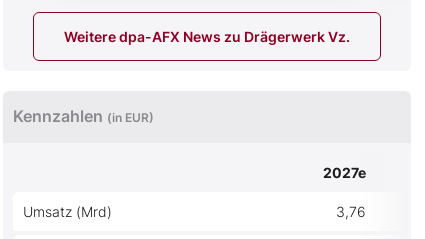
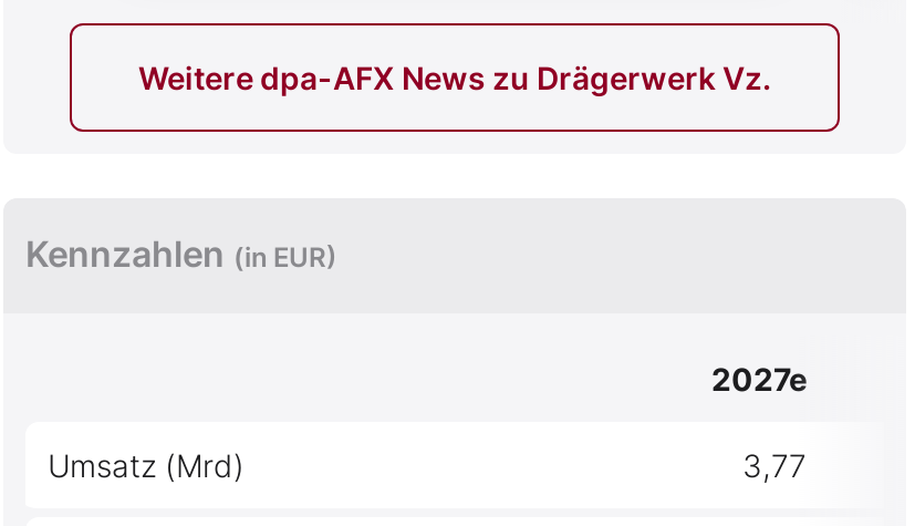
[336,203,366,220] 3,76 -> [742,445,807,483] 3,77

